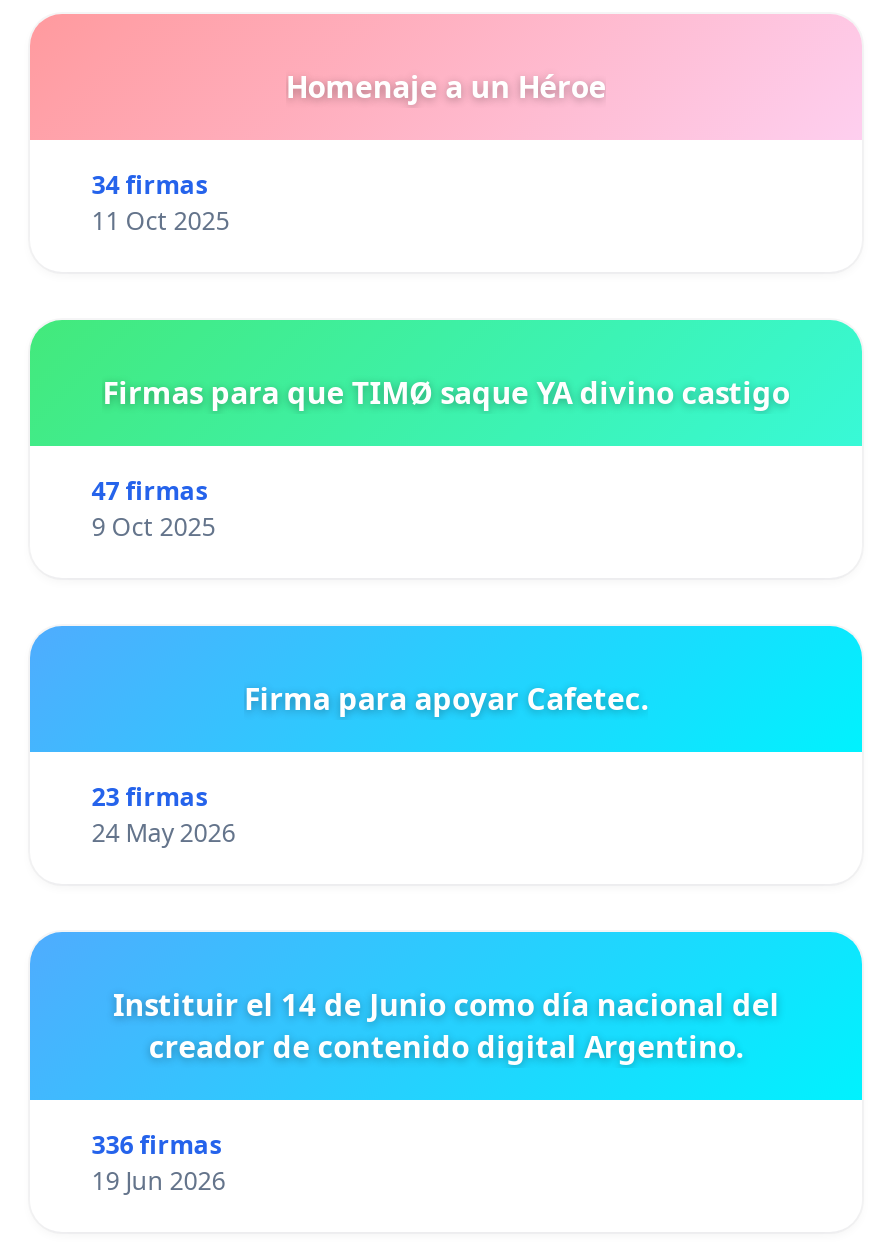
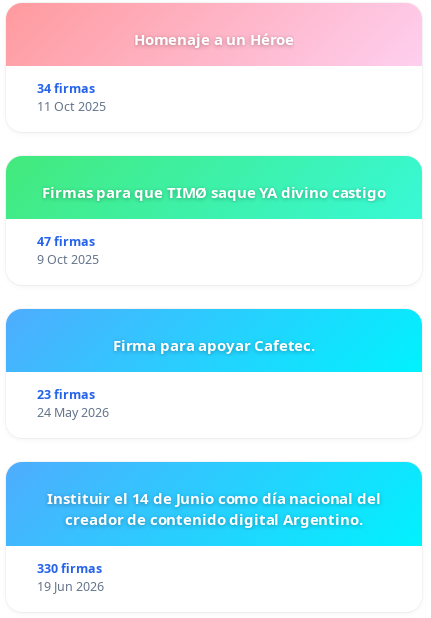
[92,1129,222,1163] 336 firmas -> [37,560,102,577] 330 firmas

